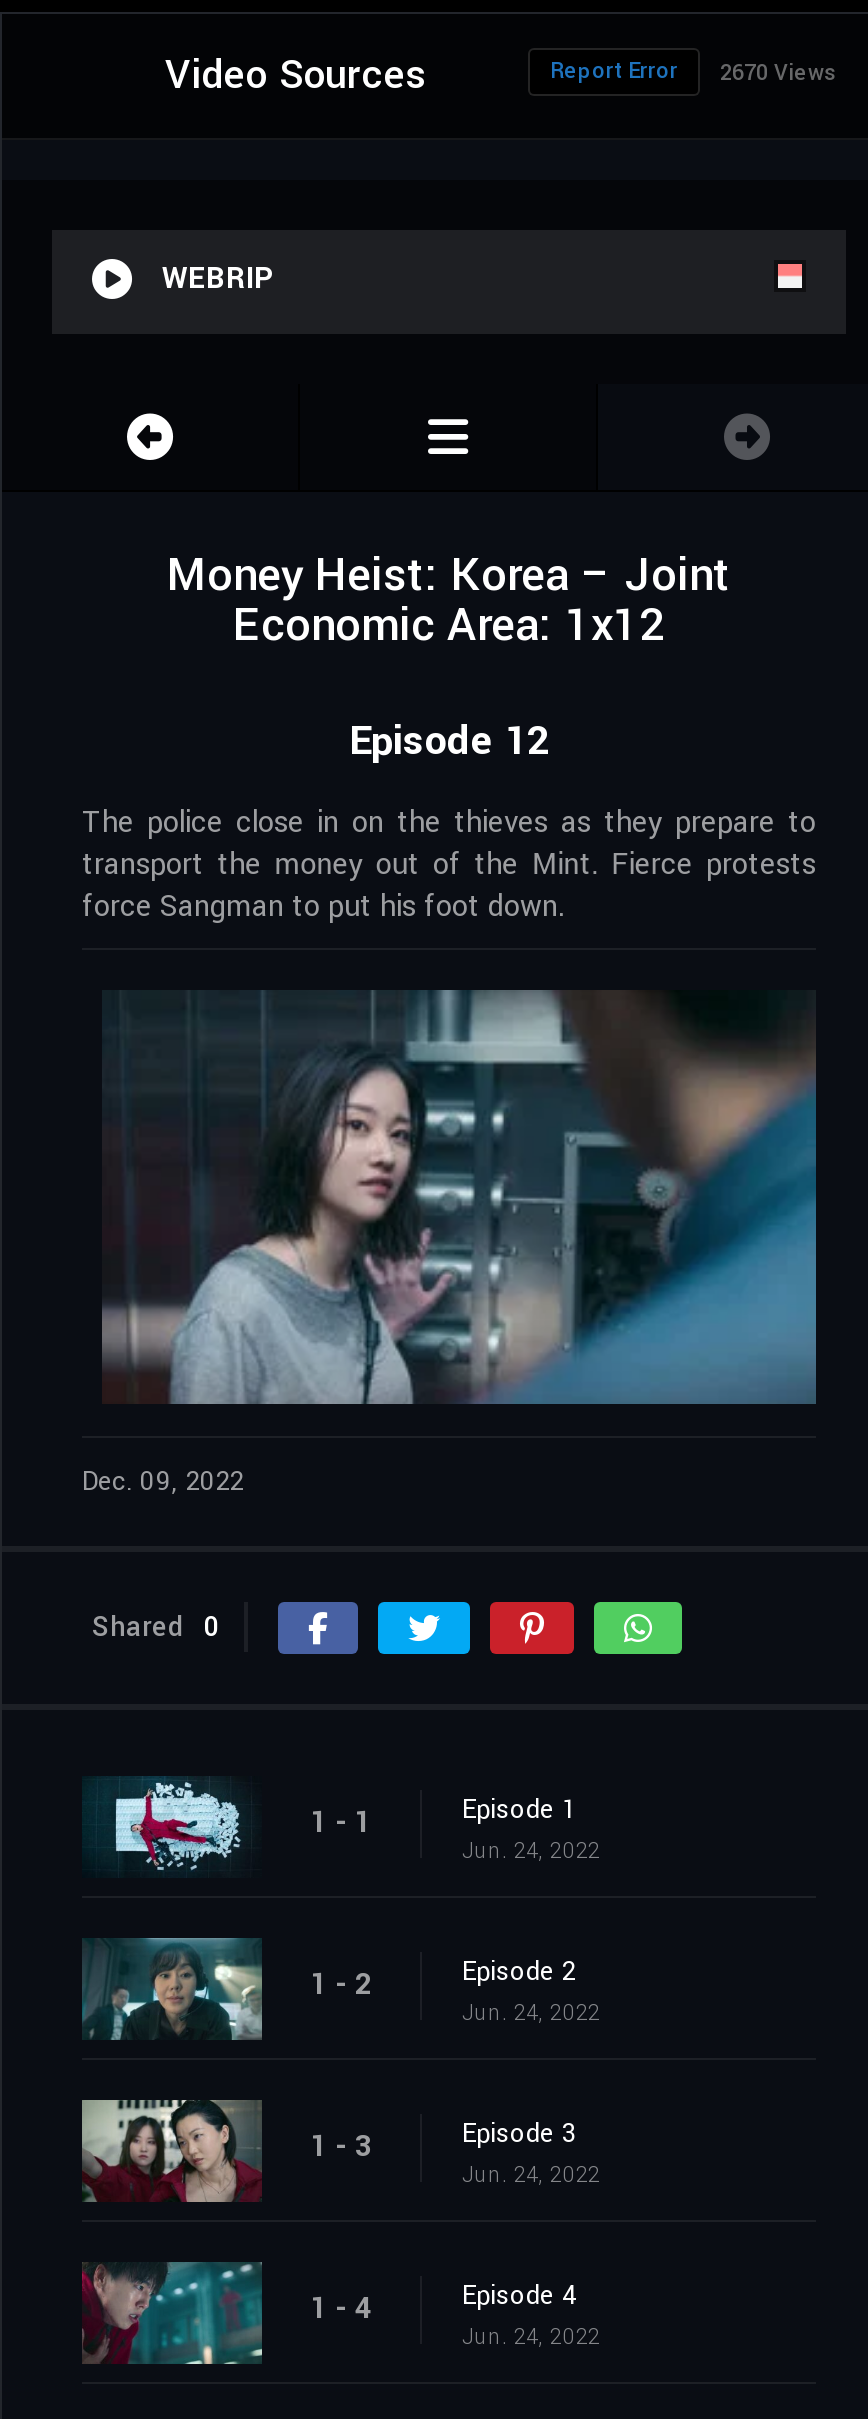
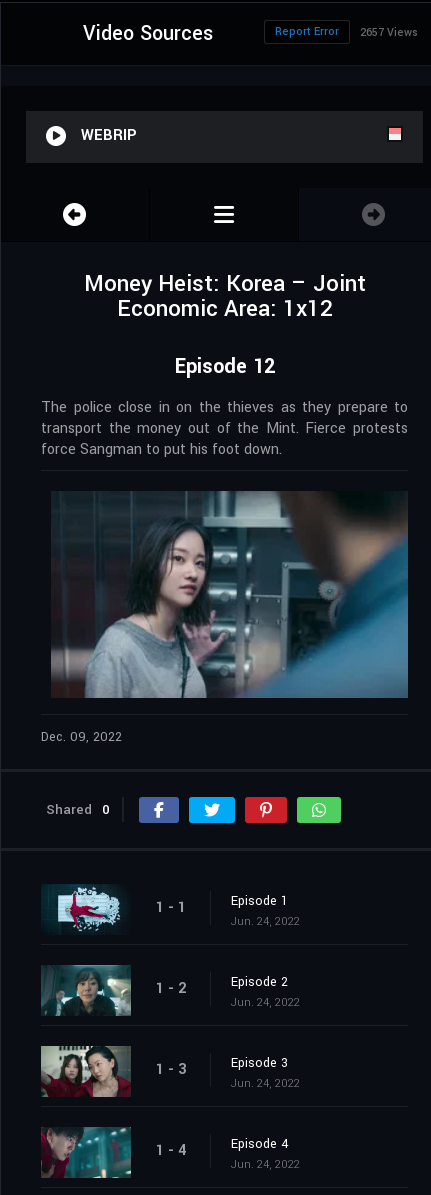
[550,56,836,88] Report Error 2670 Views -> [275,24,418,40] Report Error 2657 Views

